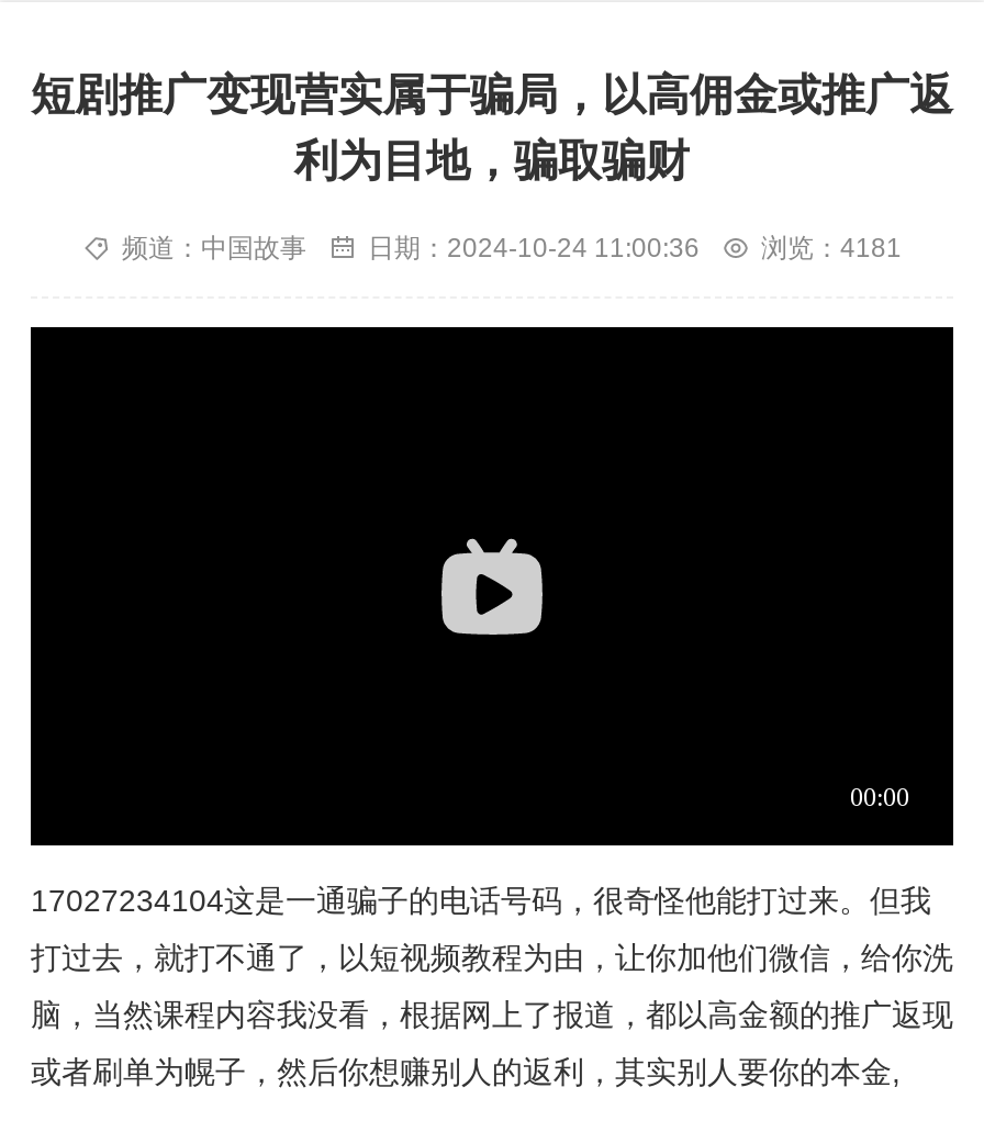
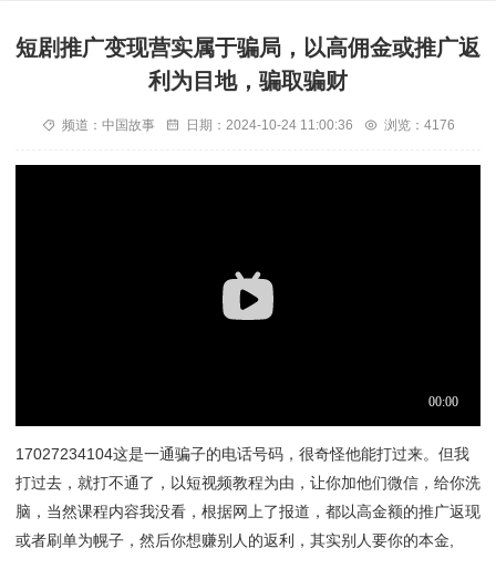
[122,234,902,264] 频道：中国故事 日期：2024-10-24 11:00:36 浏览：4181 -> [61,118,454,133] 频道：中国故事 日期：2024-10-24 11:00:36 浏览：4176

